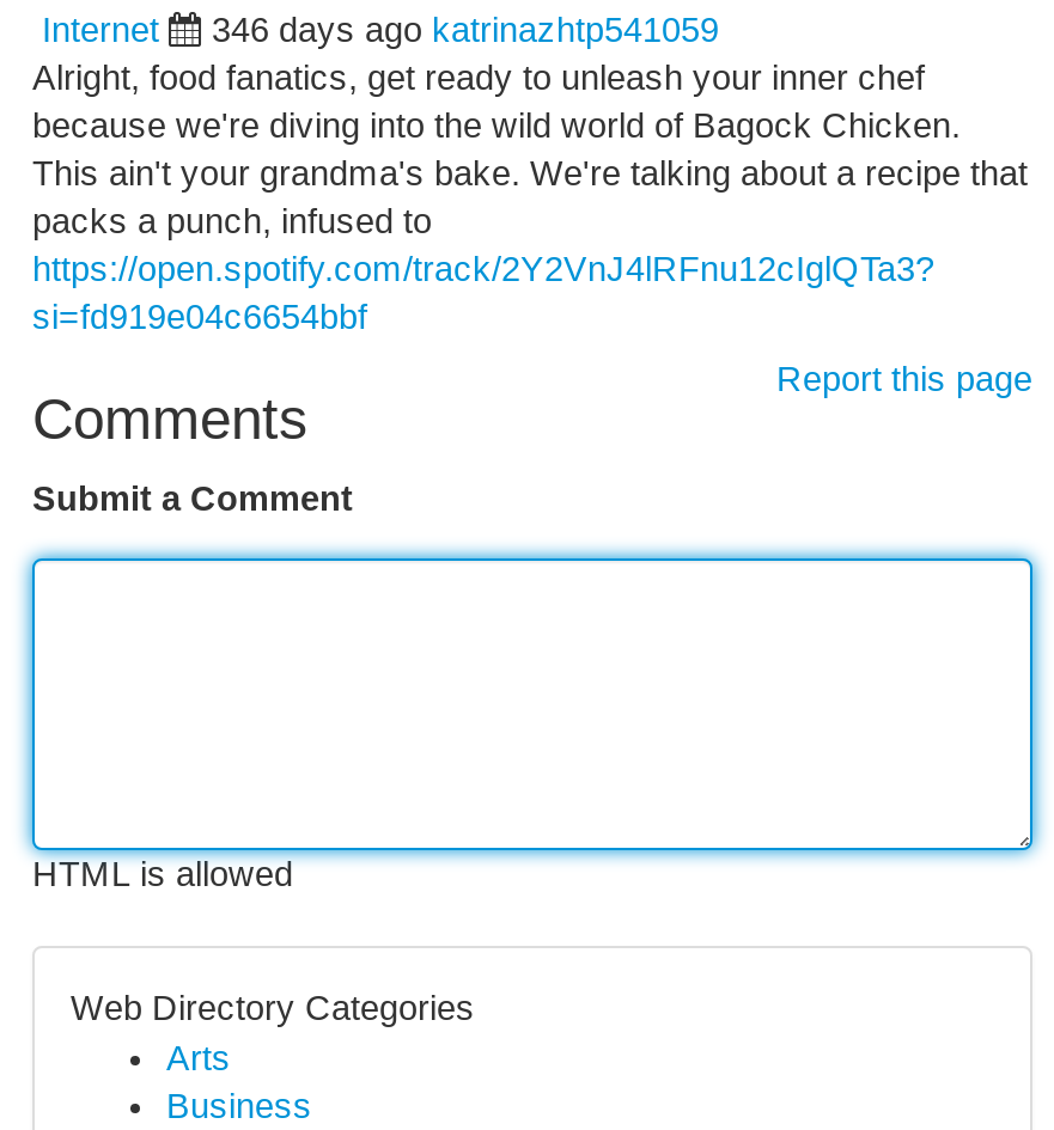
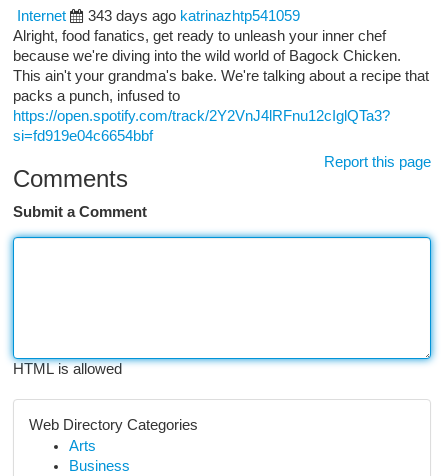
[212,11,719,49] 346 days ago katrinazhtp541059 -> [88,8,300,24] 343 days ago katrinazhtp541059

